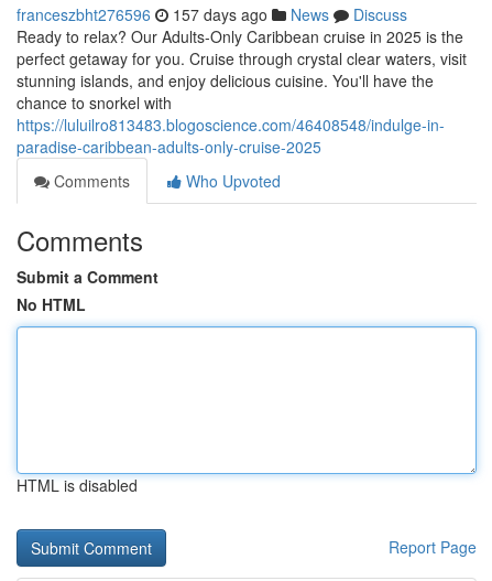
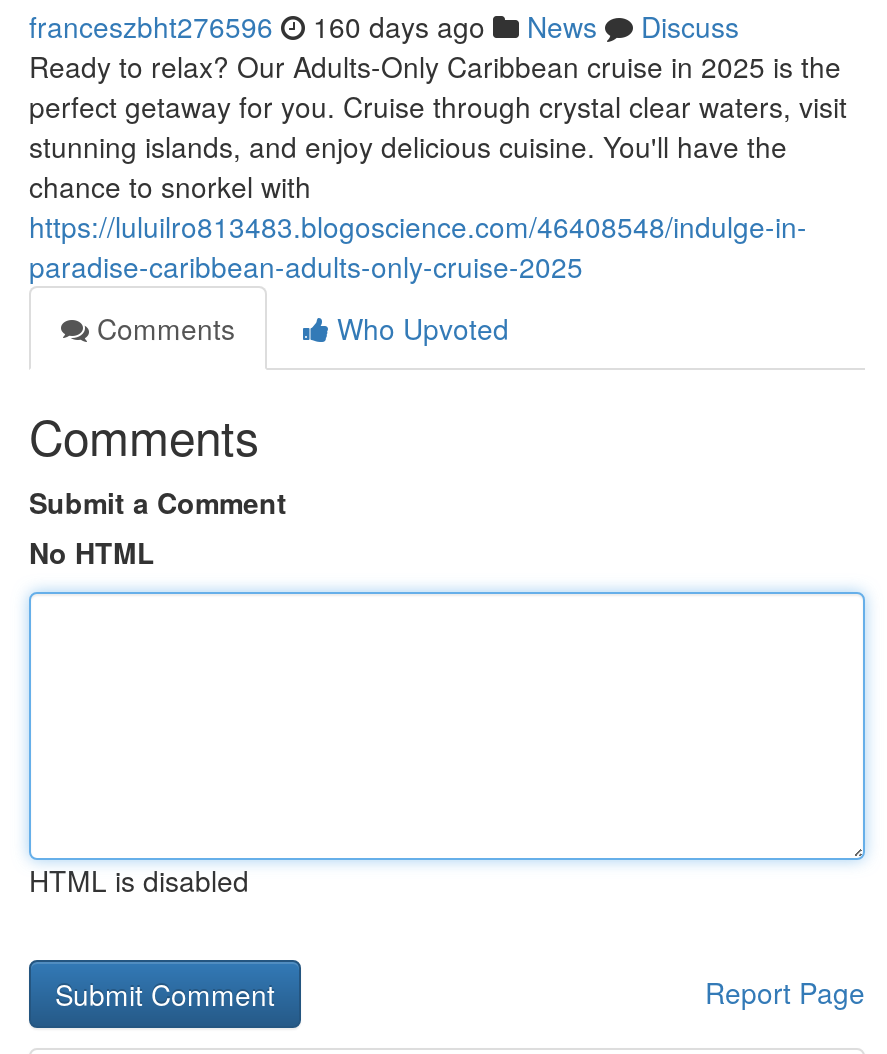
[17,3,407,25] franceszbht276596 157 days ago News Discuss -> [29,6,739,46] franceszbht276596 160 days ago News Discuss

